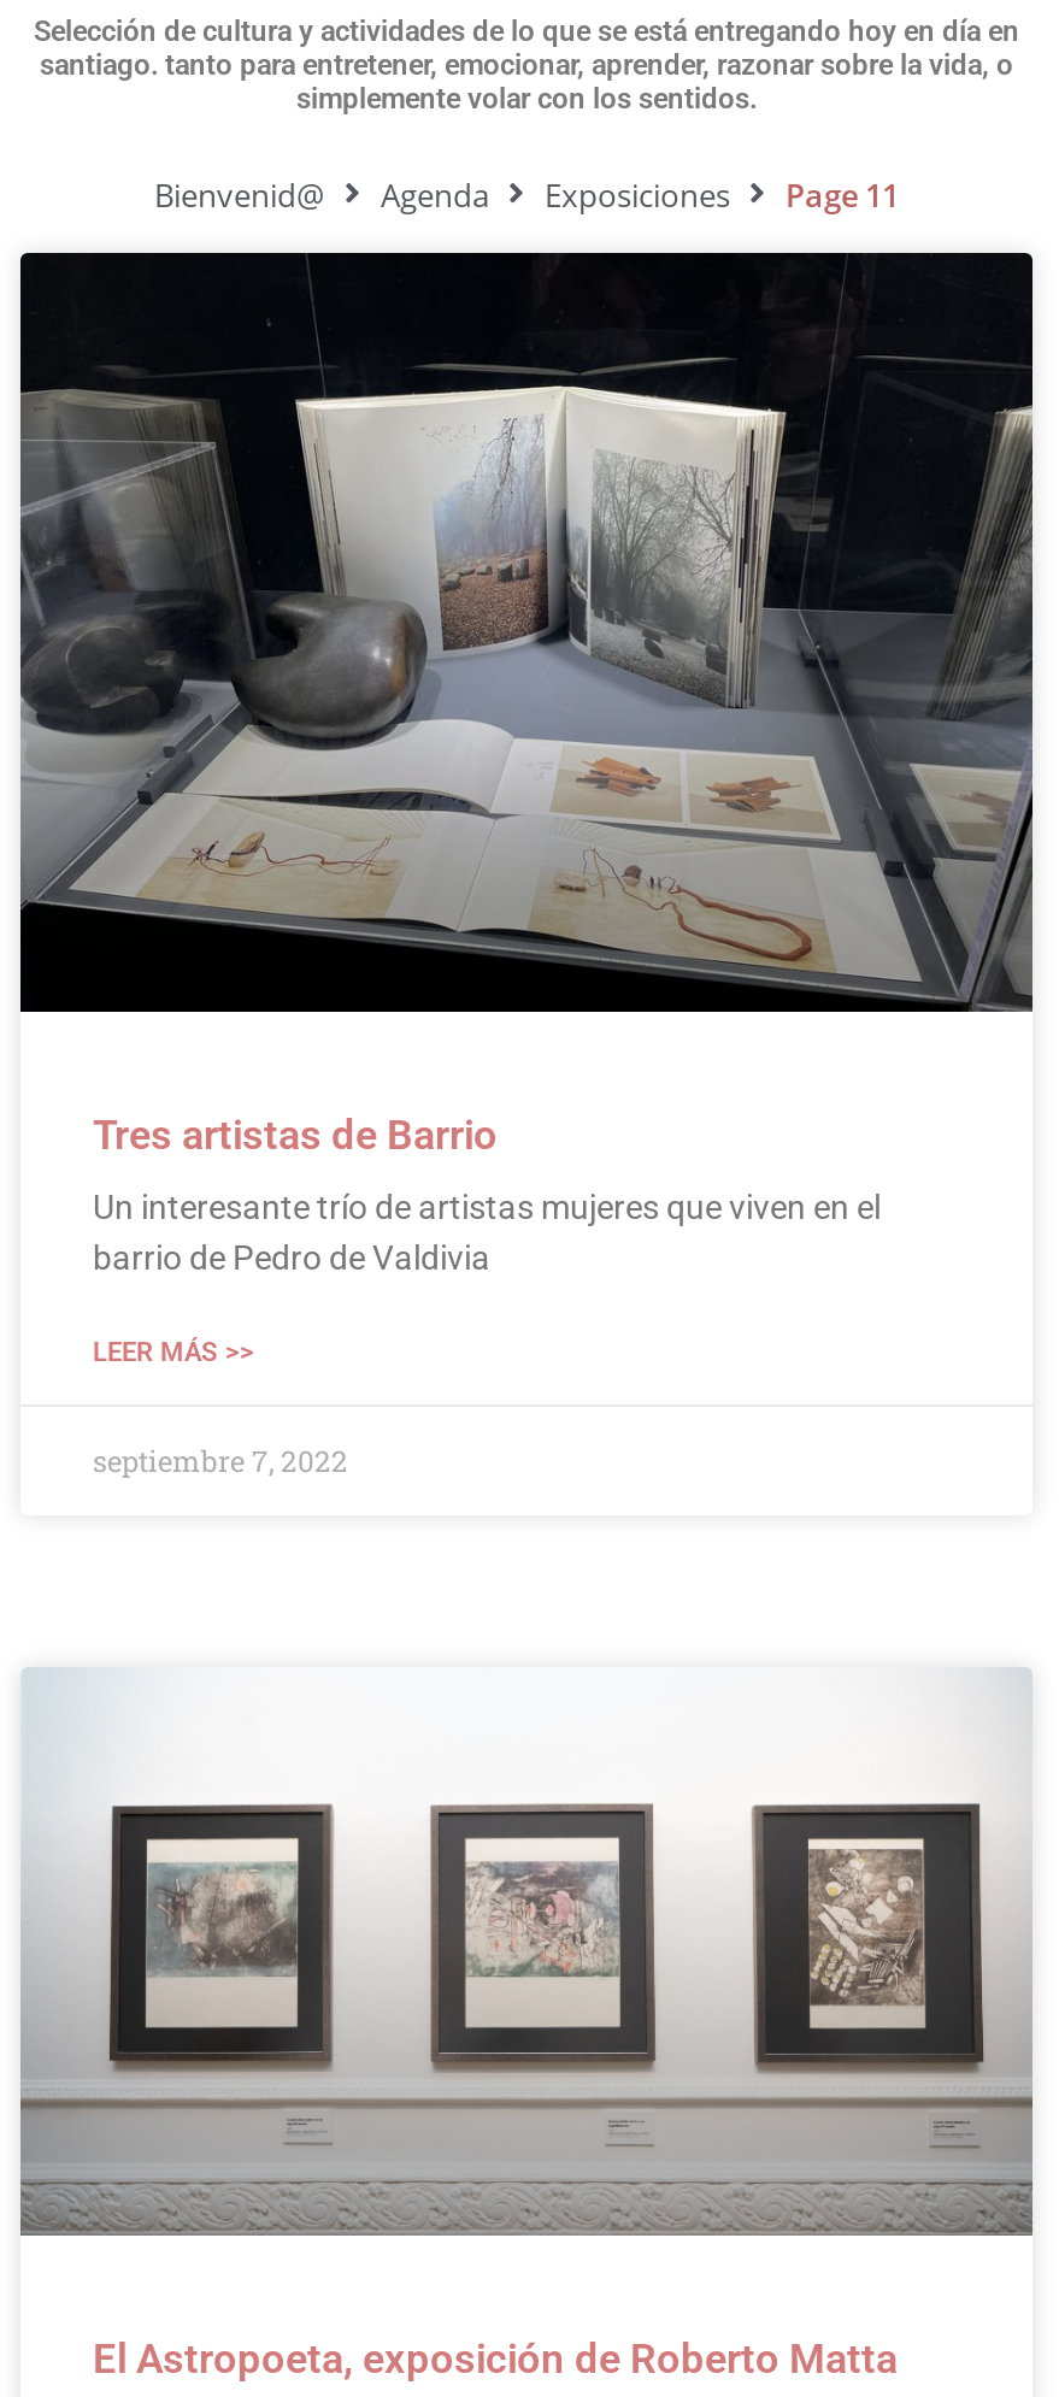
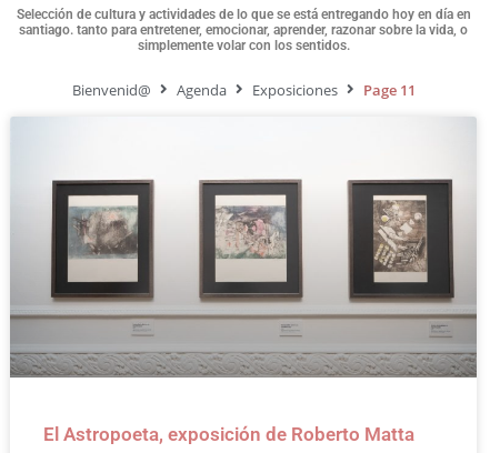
[18,251,1035,1014] [image] -> none
[93,1111,881,1480] Tres artistas de Barrio | Un interesante trío de artistas mujeres que viven en el | barrio de Pedro de Valdivia | LEER MÁS >> | septiembre 7, 2022 -> none

